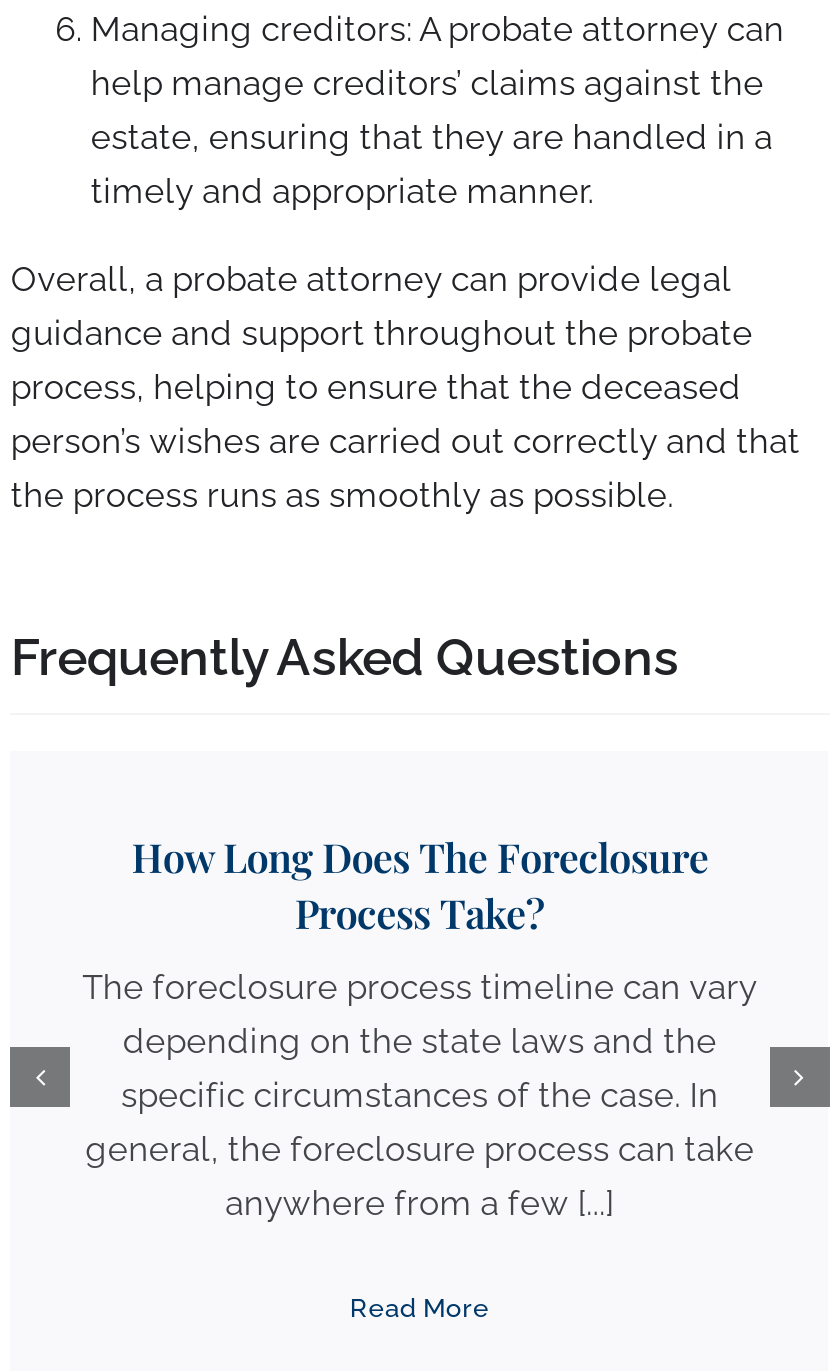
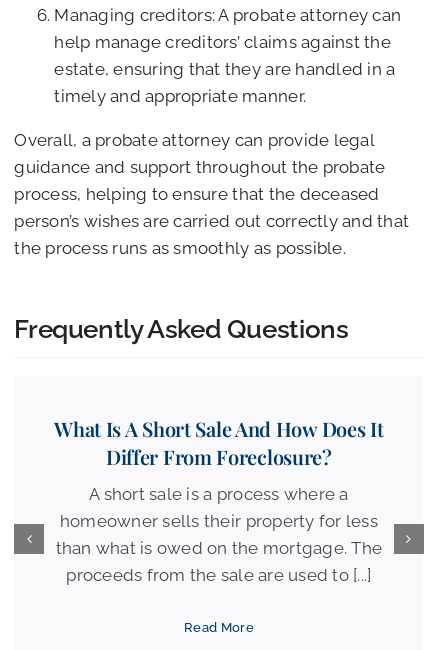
[131,828,708,938] How Long Does The Foreclosure | Process Take? -> [54,414,383,469] What Is A Short Sale And How Does It | Differ From Foreclosure?
[82,966,757,1222] The foreclosure process timeline can vary | depending on the state laws and the | specific circumstances of the case. In | general, the foreclosure process can take | anywhere from a few [...] -> [55,483,382,584] A short sale is a process where a | homeowner sells their property for less | than what is owed on the mortgage. The | proceeds from the sale are used to [...]

